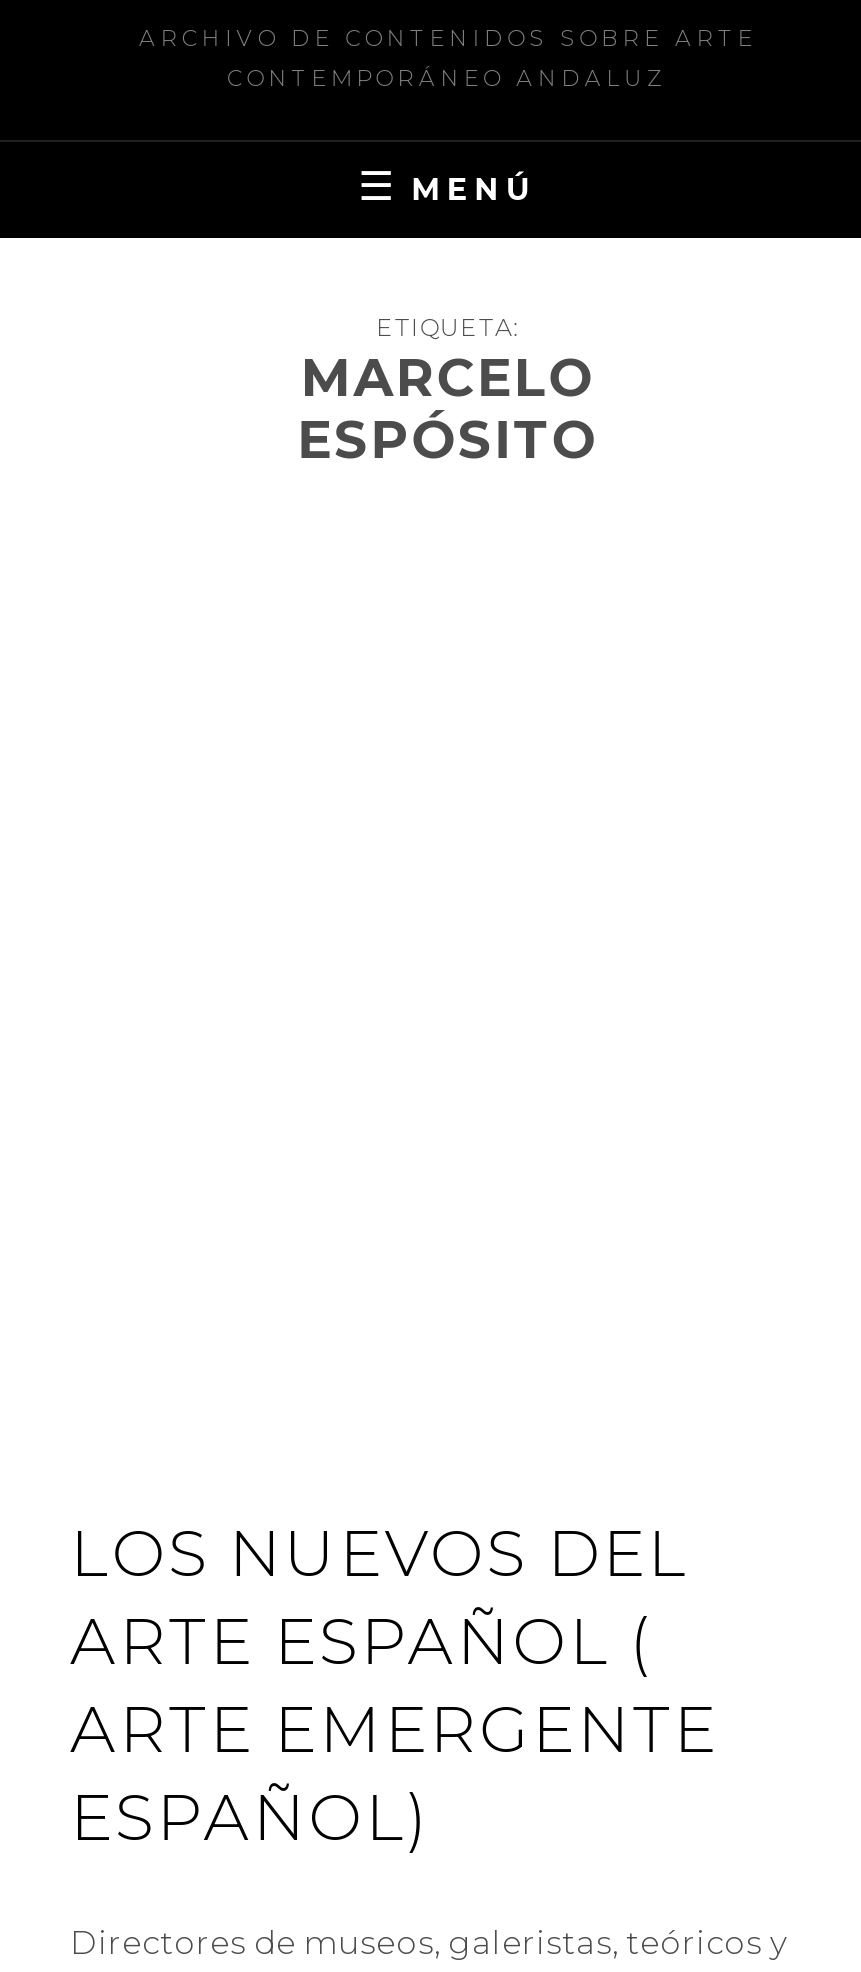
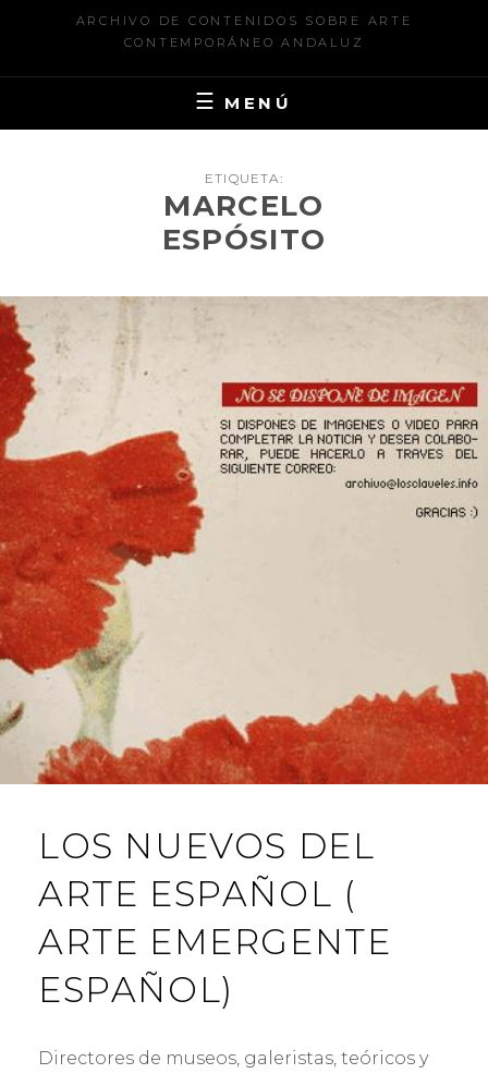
none -> [3,295,485,785] [image]

